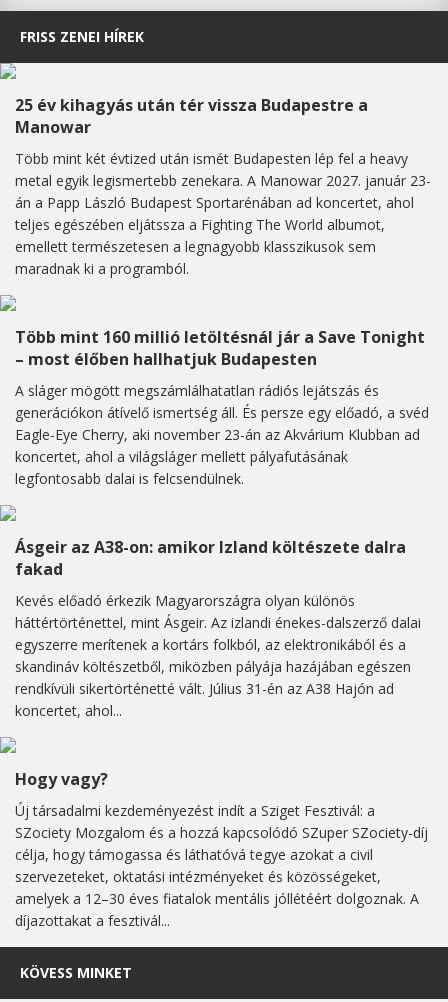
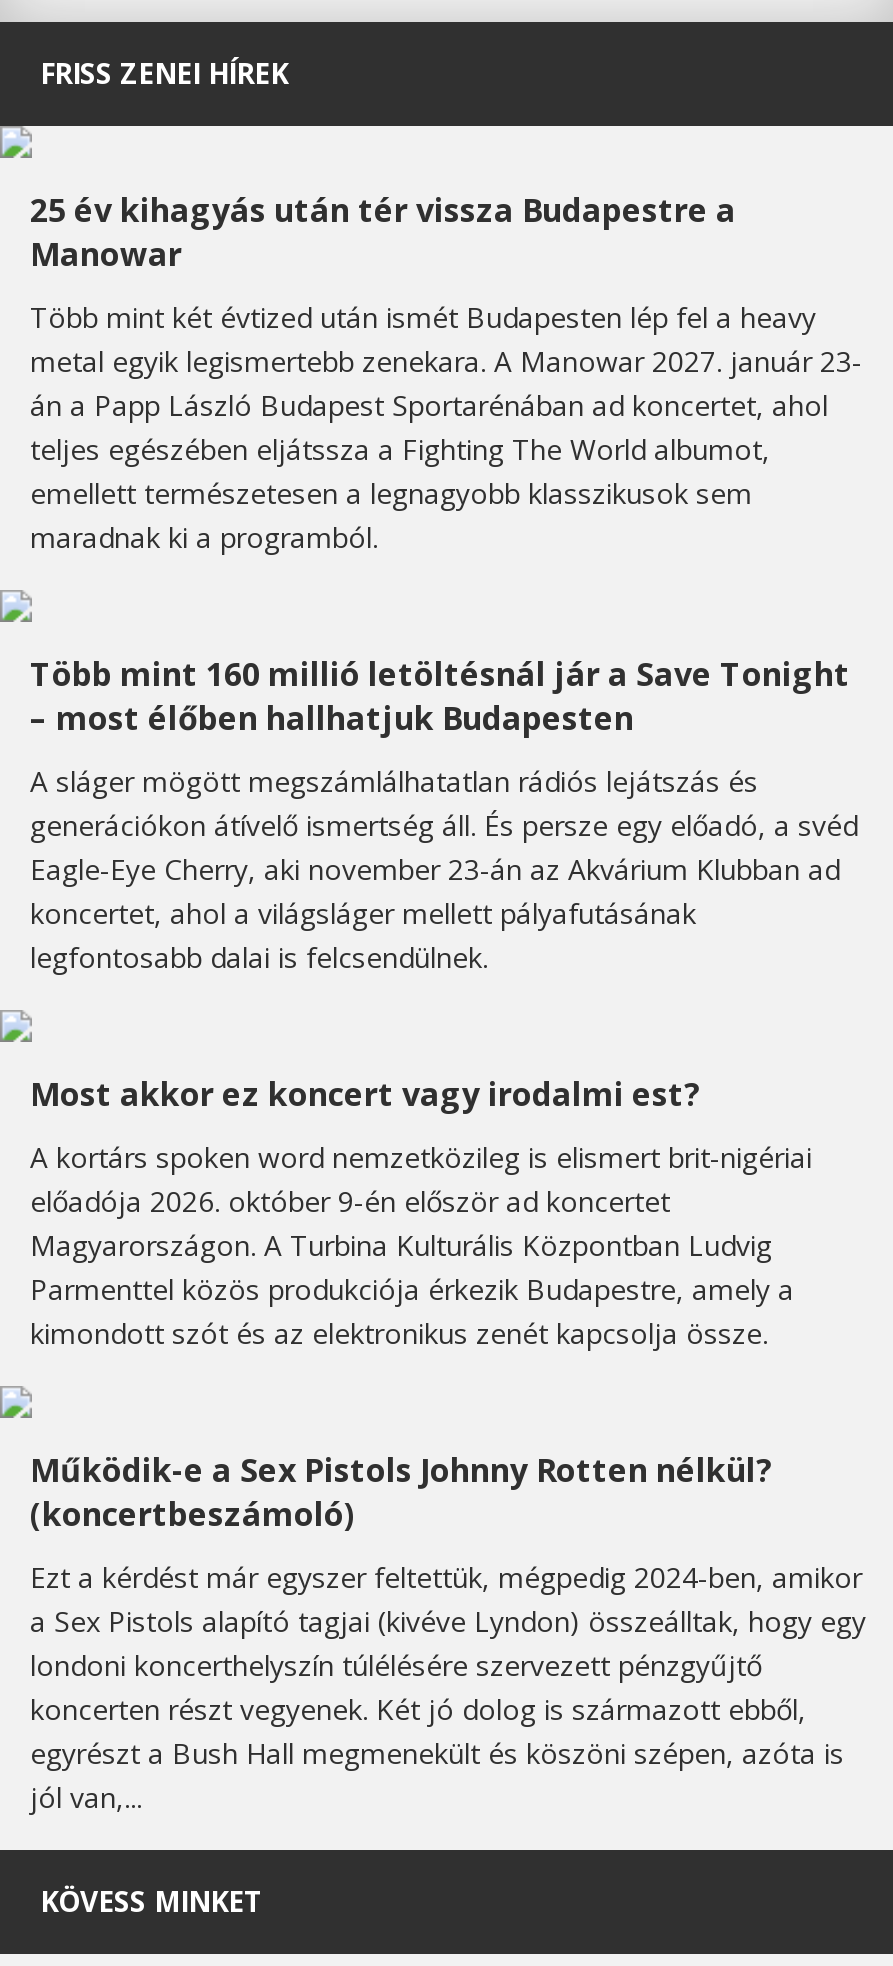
[15,536,406,580] Ásgeir az A38-on: amikor Izland költészete dalra | fakad -> [30,1071,700,1115] Most akkor ez koncert vagy irodalmi est?
[15,591,421,720] Kevés előadó érkezik Magyarországra olyan különös | háttértörténettel, mint Ásgeir. Az izlandi énekes-dalszerző dalai | egyszerre merítenek a kortárs folkból, az elektronikából és a | skandináv költészetből, miközben pályája hazájában egészen | rendkívüli sikertörténetté vált. Július 31-én az A38 Hajón ad | koncertet, ahol... -> [30,1137,812,1351] A kortárs spoken word nemzetközileg is elismert brit-nigériai | előadója 2026. október 9-én először ad koncertet | Magyarországon. A Turbina Kulturális Központban Ludvig | Parmenttel közös produkciója érkezik Budapestre, amely a | kimondott szót és az elektronikus zenét kapcsolja össze.
[15,768,108,790] Hogy vagy? -> [30,1447,772,1535] Működik-e a Sex Pistols Johnny Rotten nélkül? | (koncertbeszámoló)
[15,801,428,930] Új társadalmi kezdeményezést indít a Sziget Fesztivál: a | SZociety Mozgalom és a hozzá kapcsolódó SZuper SZociety-díj | célja, hogy támogassa és láthatóvá tegye azokat a civil | szervezeteket, oktatási intézményeket és közösségeket, | amelyek a 12–30 éves fiatalok mentális jóllétéért dolgoznak. A | díjazottakat a fesztivál... -> [30,1557,866,1815] Ezt a kérdést már egyszer feltettük, mégpedig 2024-ben, amikor | a Sex Pistols alapító tagjai (kivéve Lyndon) összeálltak, hogy egy | londoni koncerthelyszín túlélésére szervezett pénzgyűjtő | koncerten részt vegyenek. Két jó dolog is származott ebből, | egyrészt a Bush Hall megmenekült és köszöni szépen, azóta is | jól van,...

